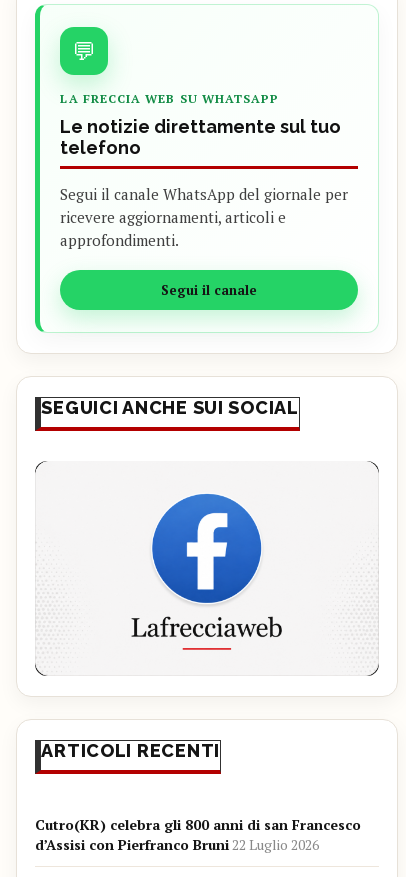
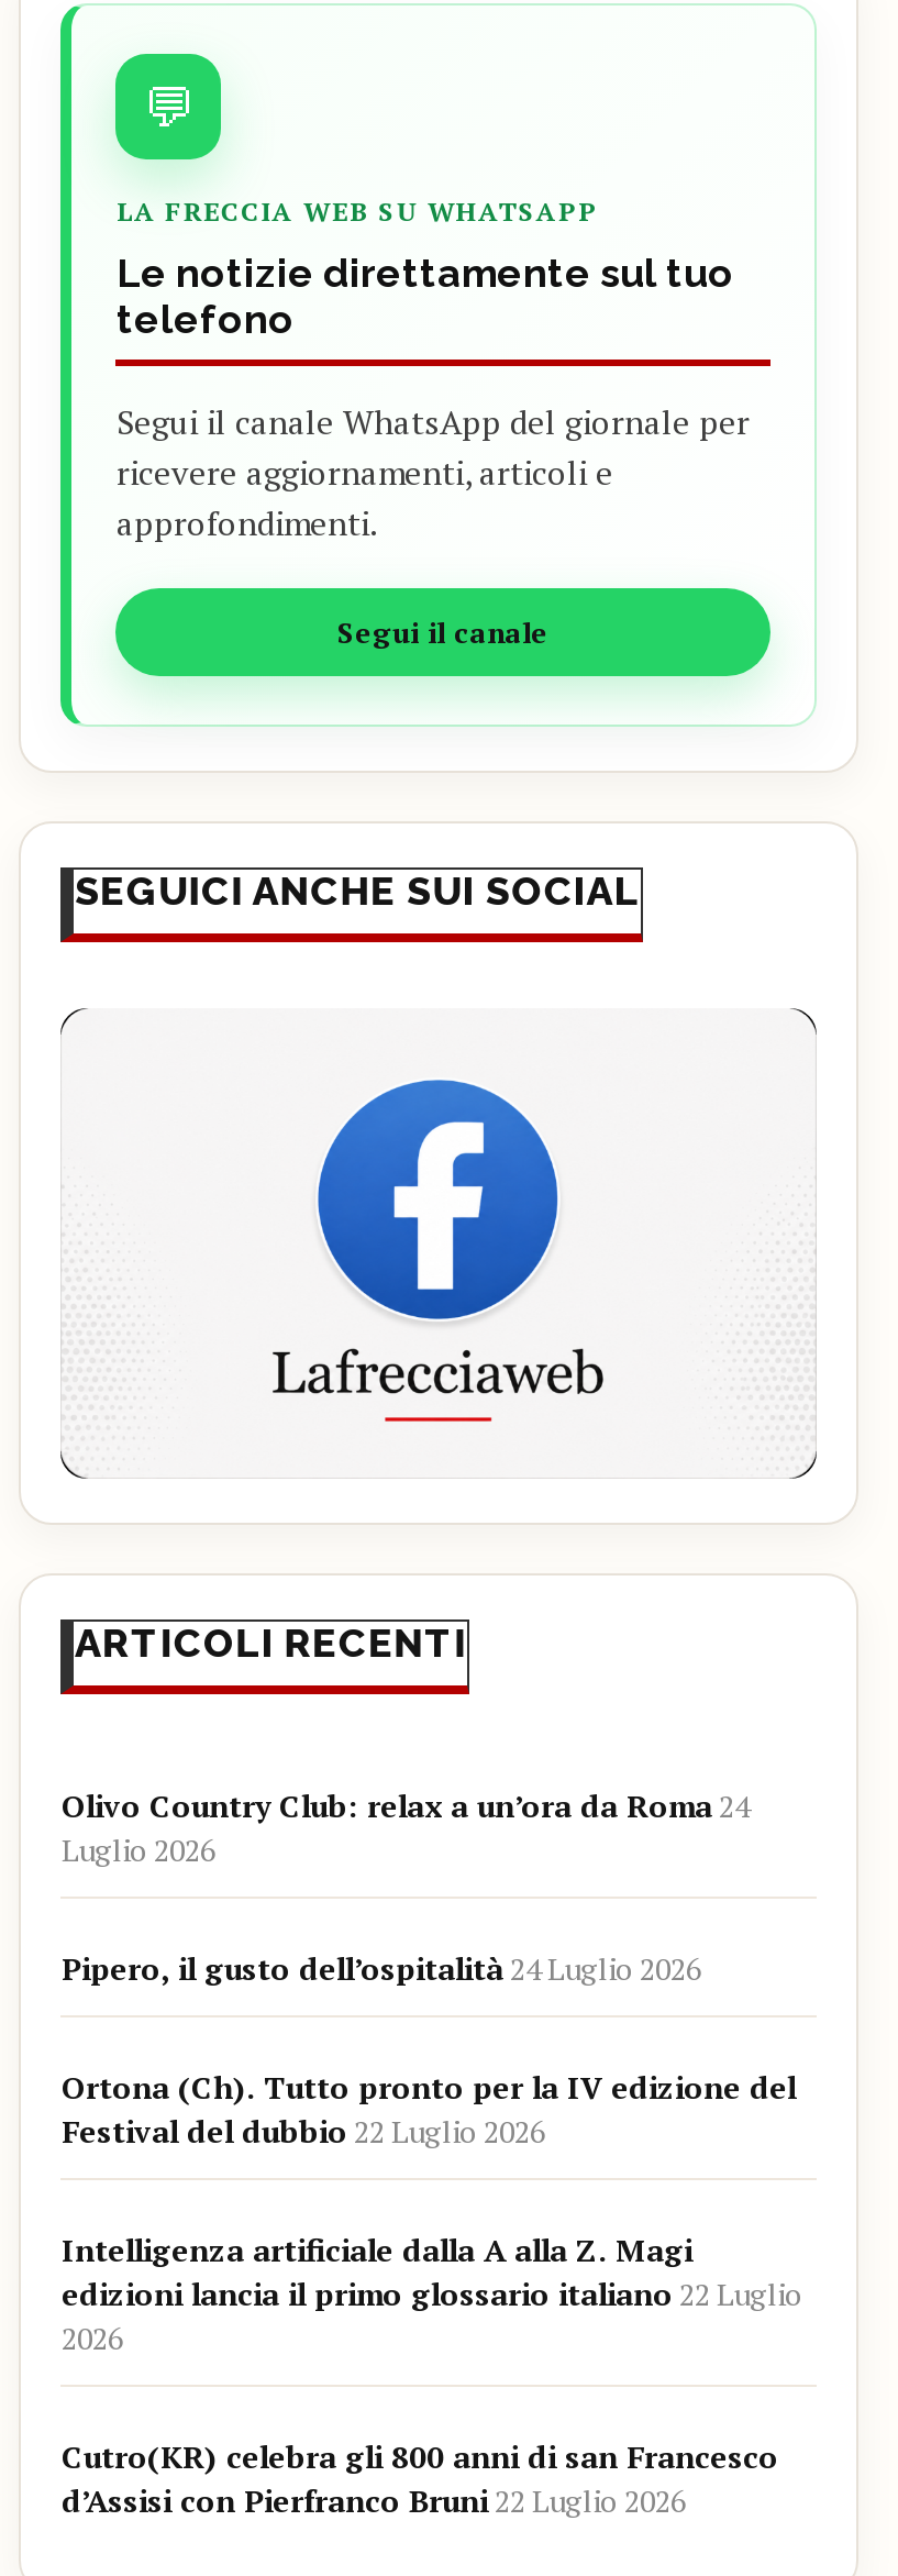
none -> [61,1785,802,2359] Olivo Country Club: relax a un’ora da Roma 24 | Luglio 2026 | Pipero, il gusto dell’ospitalità 24 Luglio 2026 | Ortona (Ch). Tutto pronto per la IV edizione del | Festival del dubbio 22 Luglio 2026 | Intelligenza artificiale dalla A alla Z. Magi | edizioni lancia il primo glossario italiano 22 Luglio | 2026

